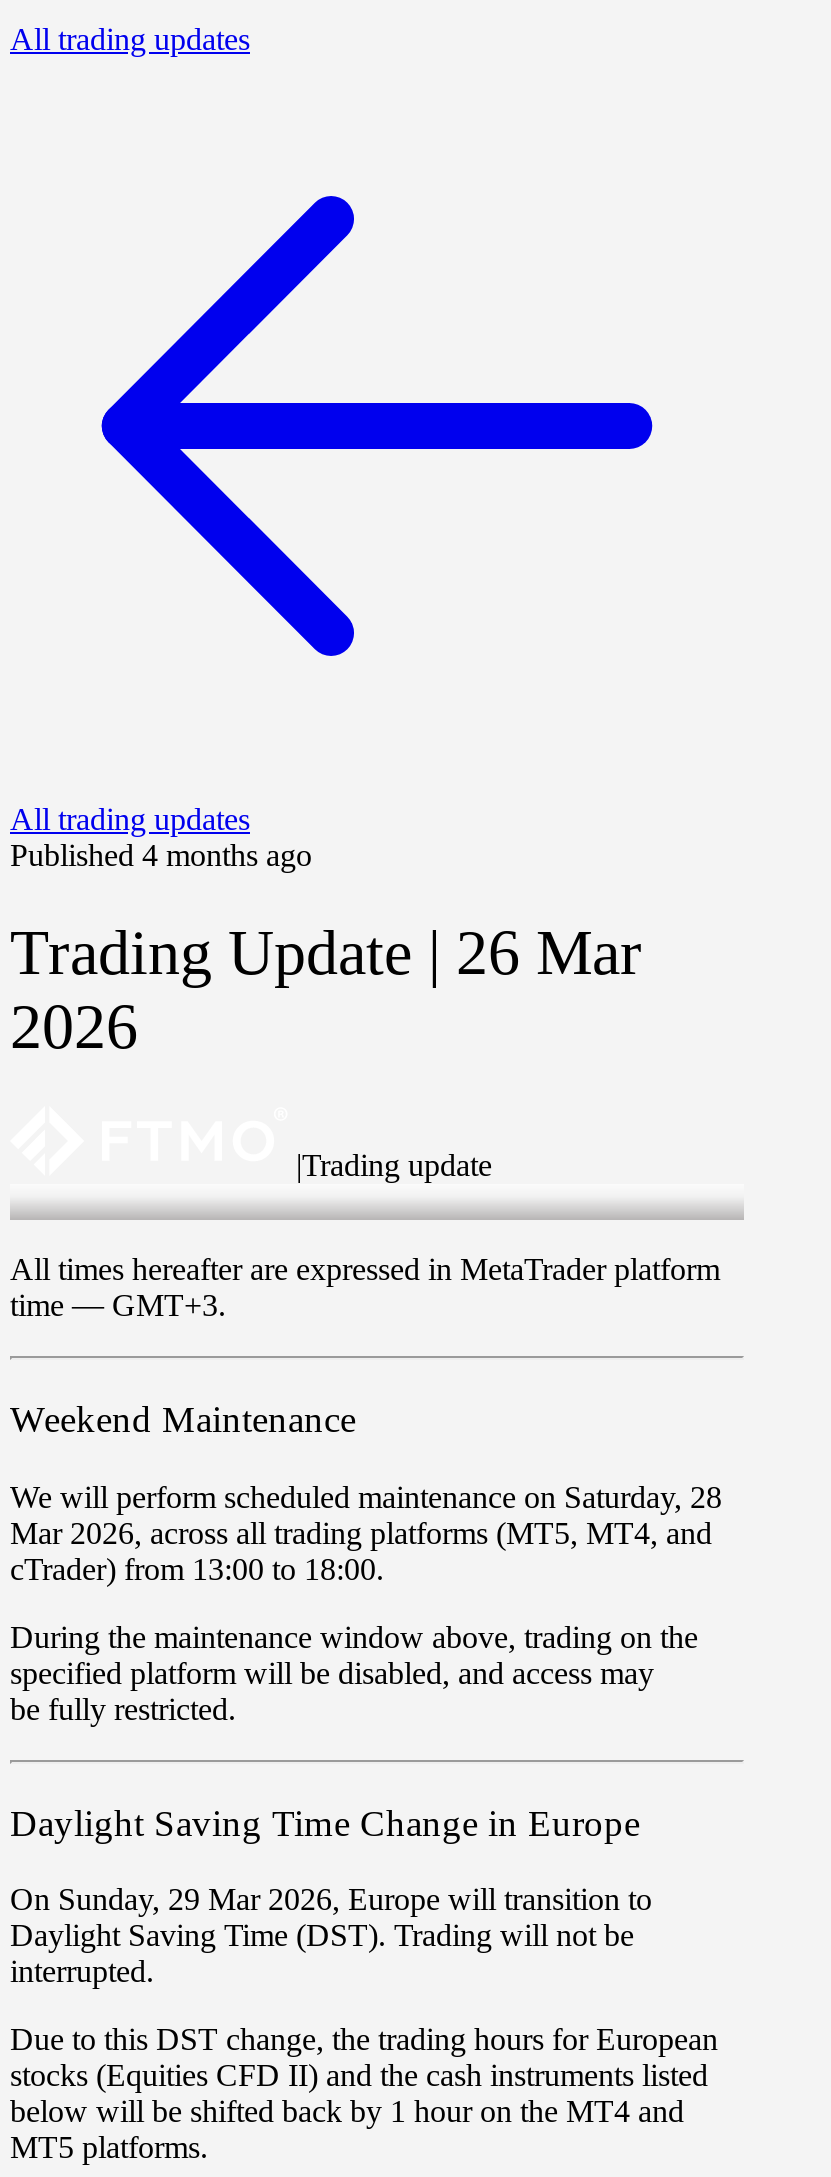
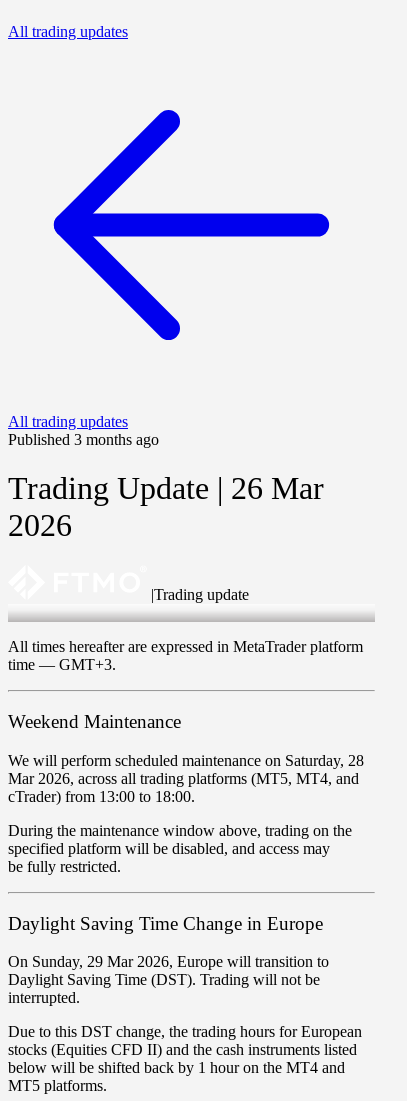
[10,837,312,871] Published 4 months ago -> [8,431,159,448] Published 3 months ago

